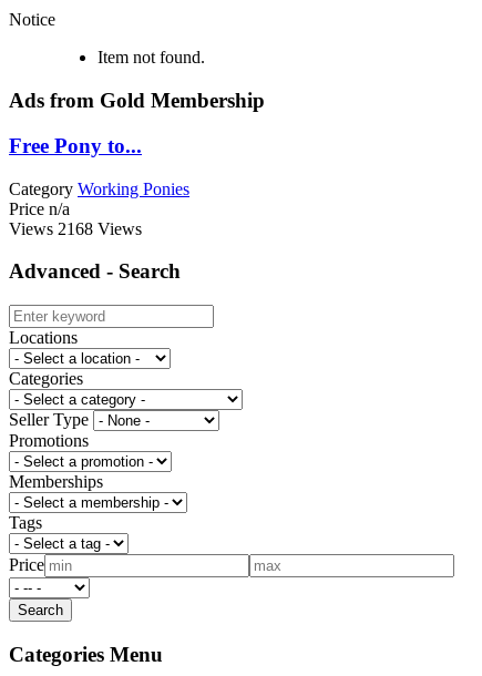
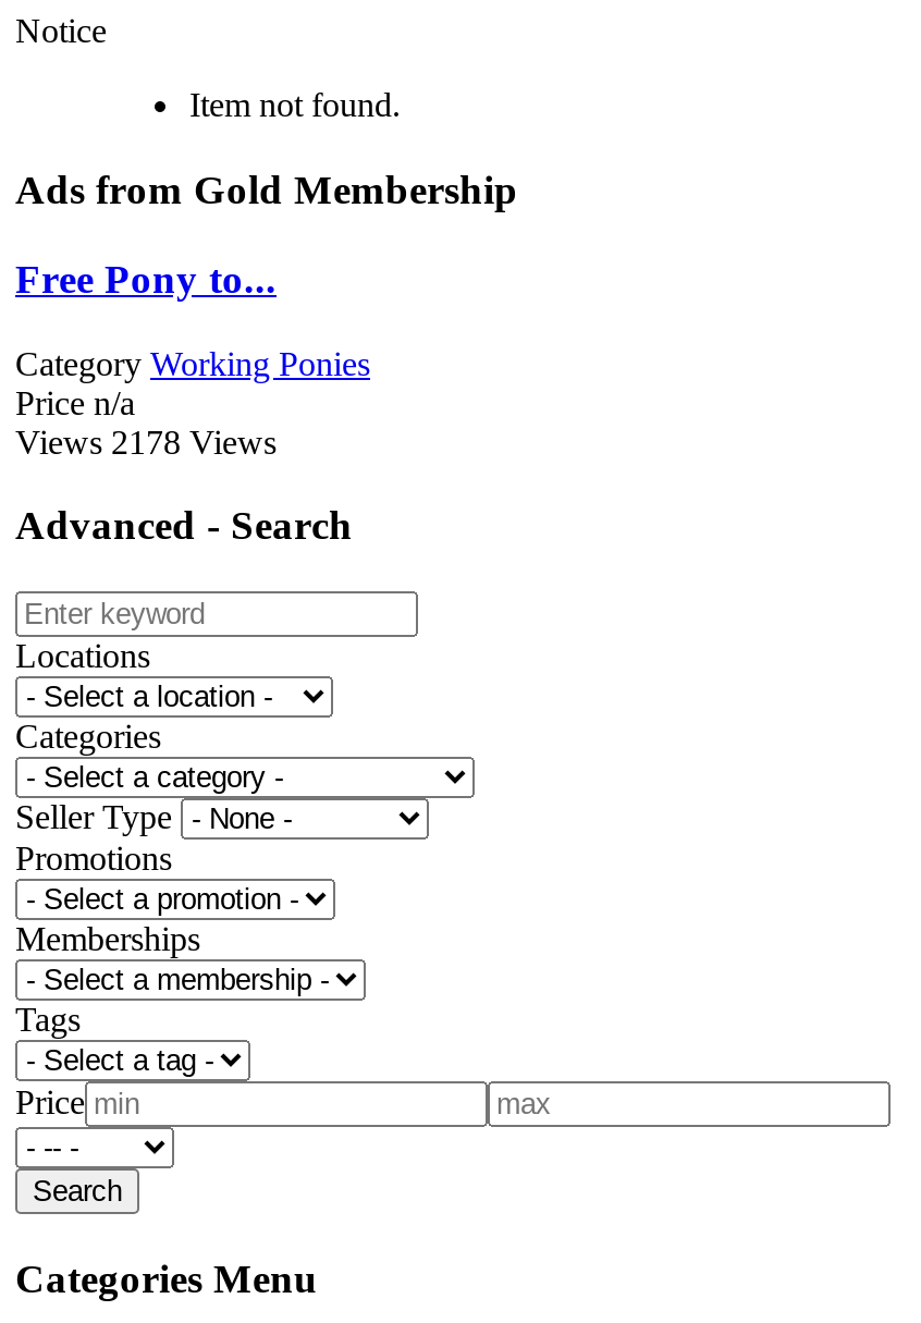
[9,219,142,238] Views 2168 Views -> [15,423,277,460] Views 2178 Views

